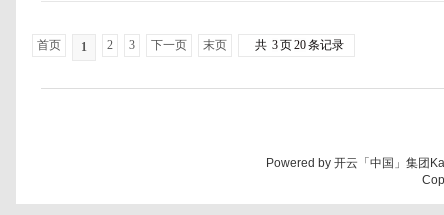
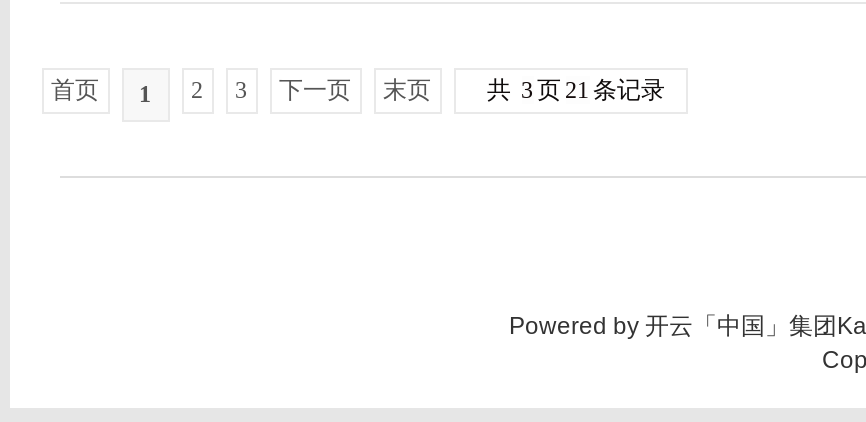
[36,38,343,54] 首页 1 2 3 下一页 末页 共 3 页 20 条记录 -> [51,76,665,108] 首页 1 2 3 下一页 末页 共 3 页 21 条记录

